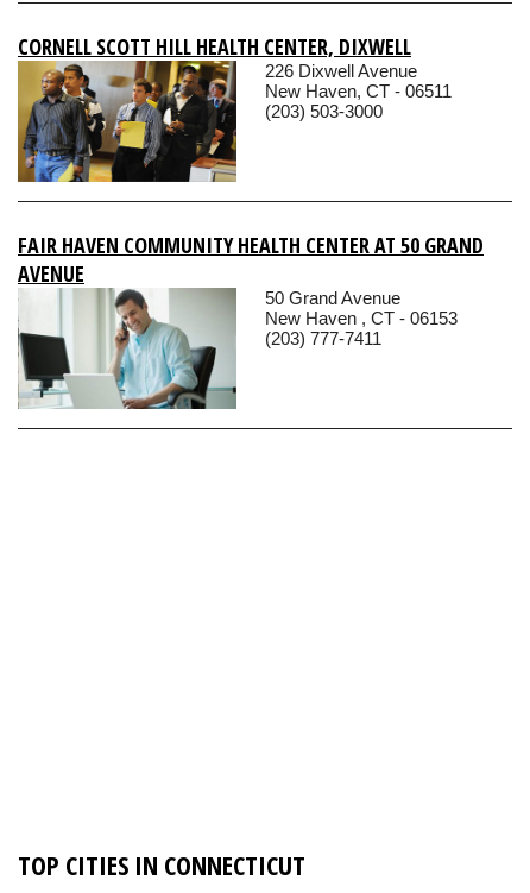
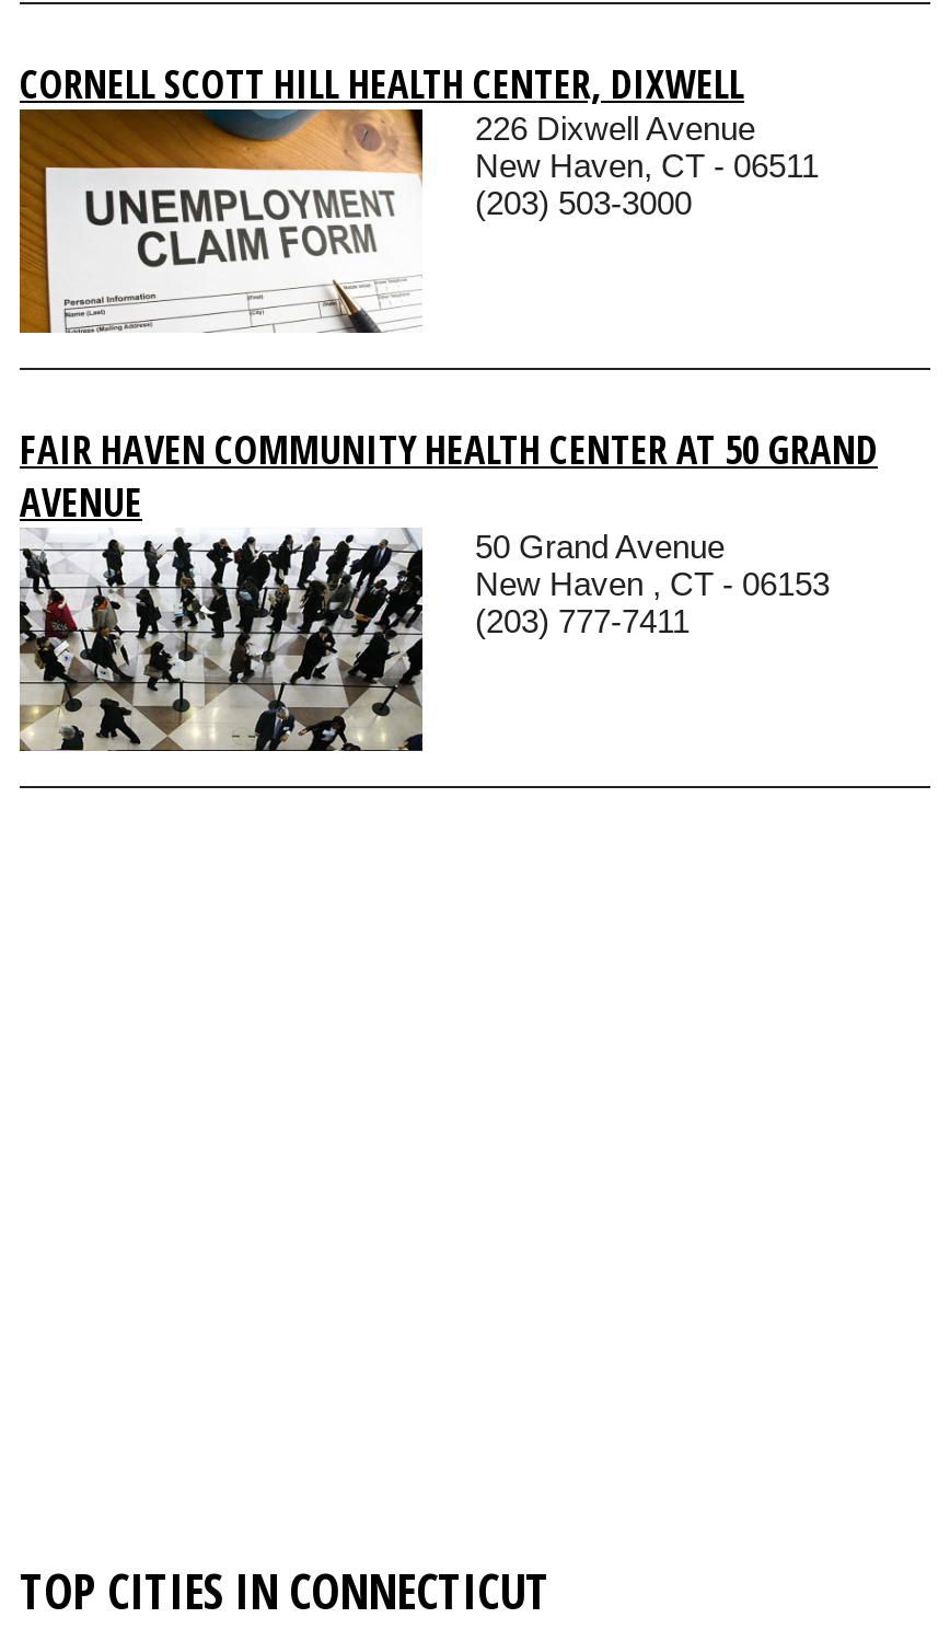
[18,63,238,183] [image] -> [18,114,425,335] [image]
[18,287,238,410] [image] -> [20,528,422,753] [image]

